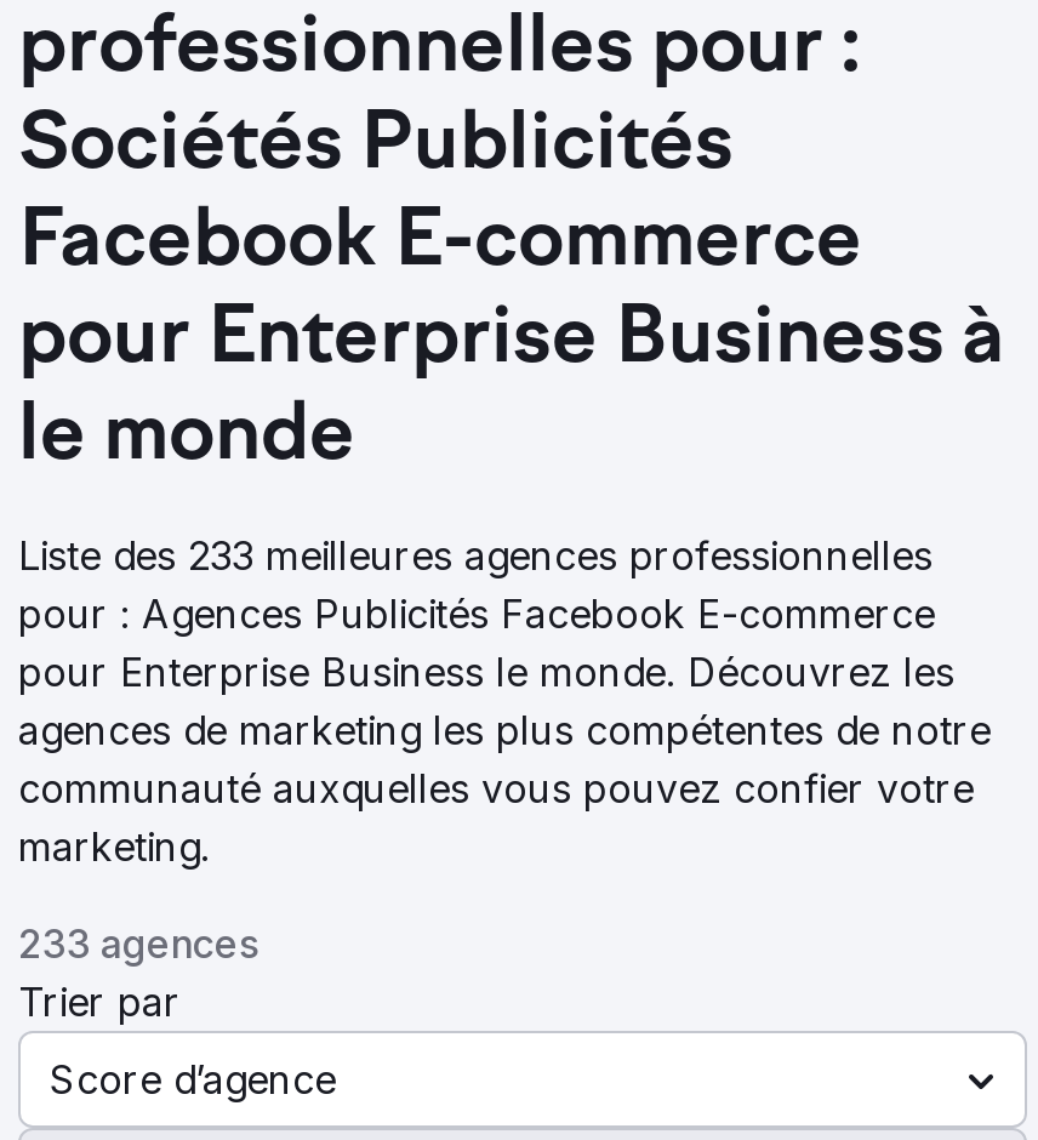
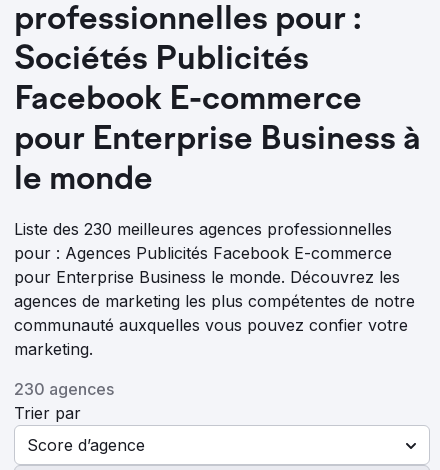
[18,531,933,580] Liste des 233 meilleures agences professionnelles -> [14,219,392,239] Liste des 230 meilleures agences professionnelles
[18,919,258,968] 233 agences -> [14,379,114,399] 230 agences

